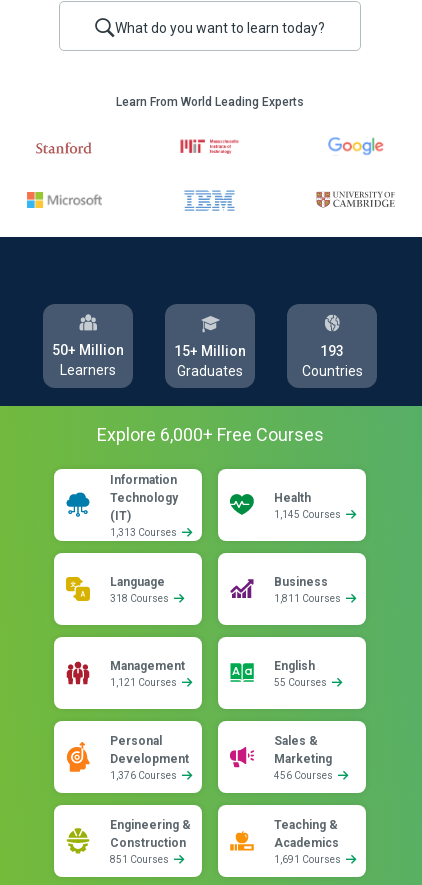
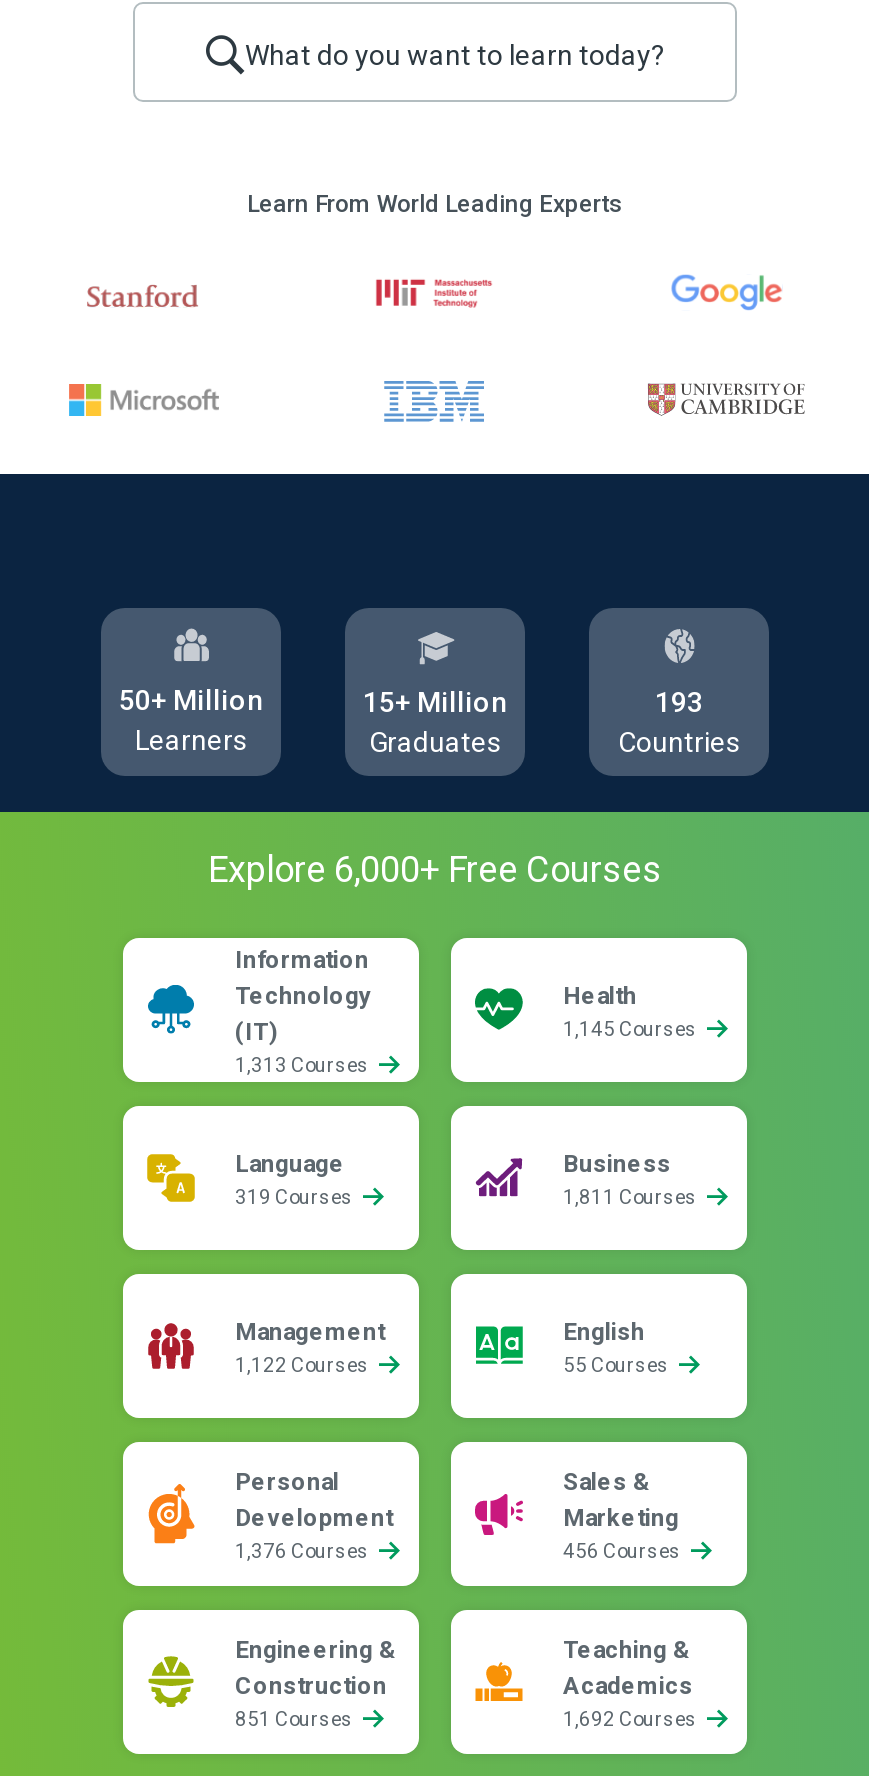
[110,593,171,604] 318 Courses -> [235,1186,357,1208] 319 Courses
[110,677,179,688] 1,121 Courses -> [235,1354,373,1376] 1,122 Courses
[274,854,343,865] 1,691 Courses -> [563,1708,701,1730] 1,692 Courses

